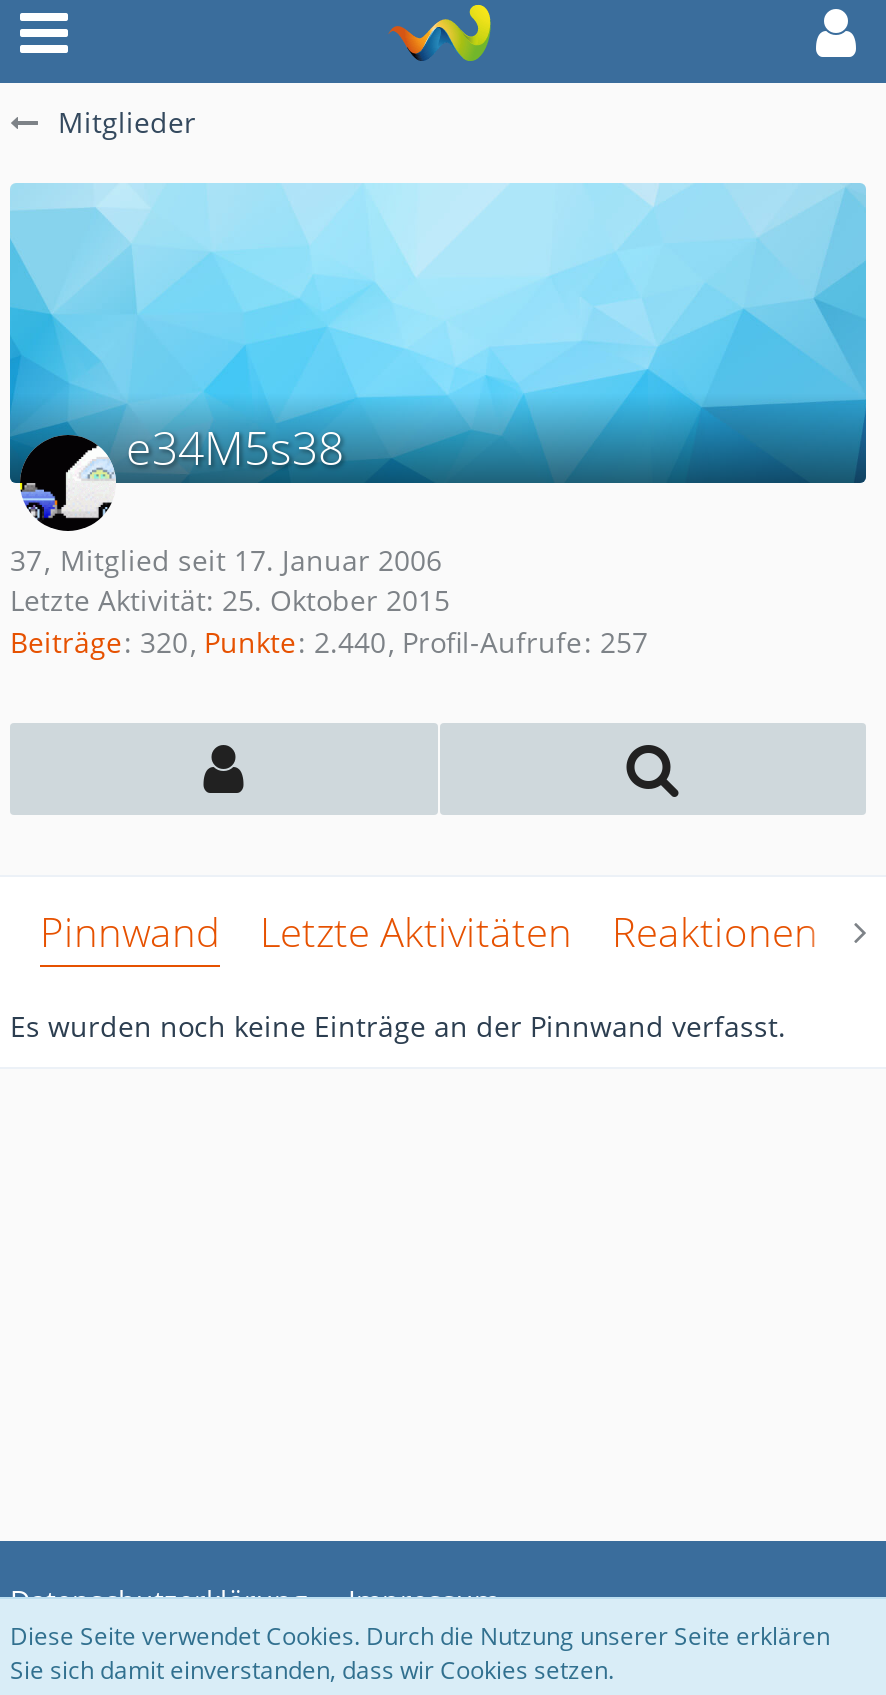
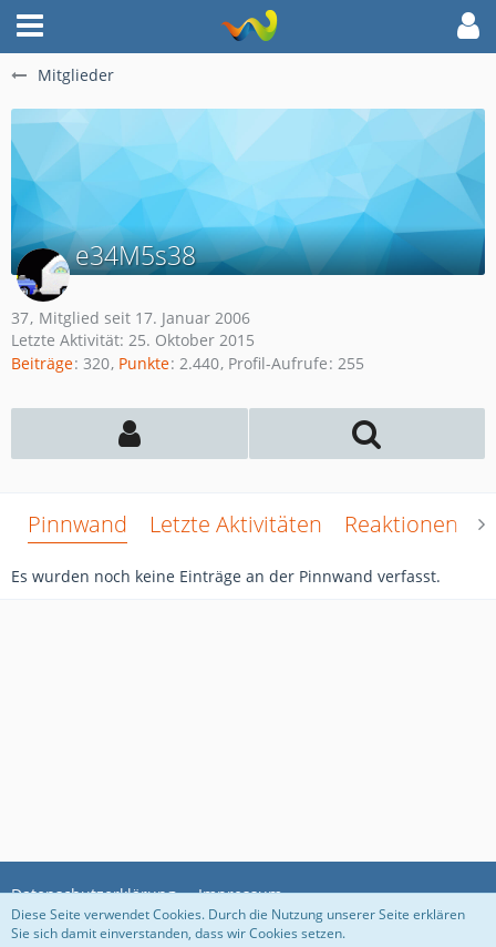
[10,623,648,661] Beiträge 320 Punkte 2.440 Profil-Aufrufe 257 -> [11,353,364,374] Beiträge 320 Punkte 2.440 Profil-Aufrufe 255

